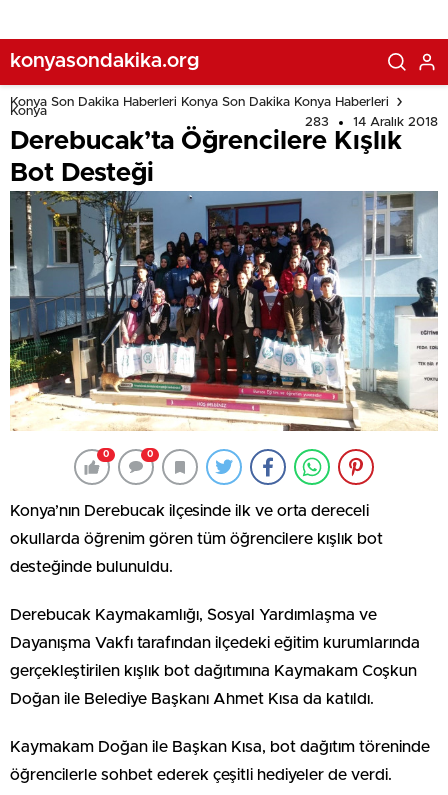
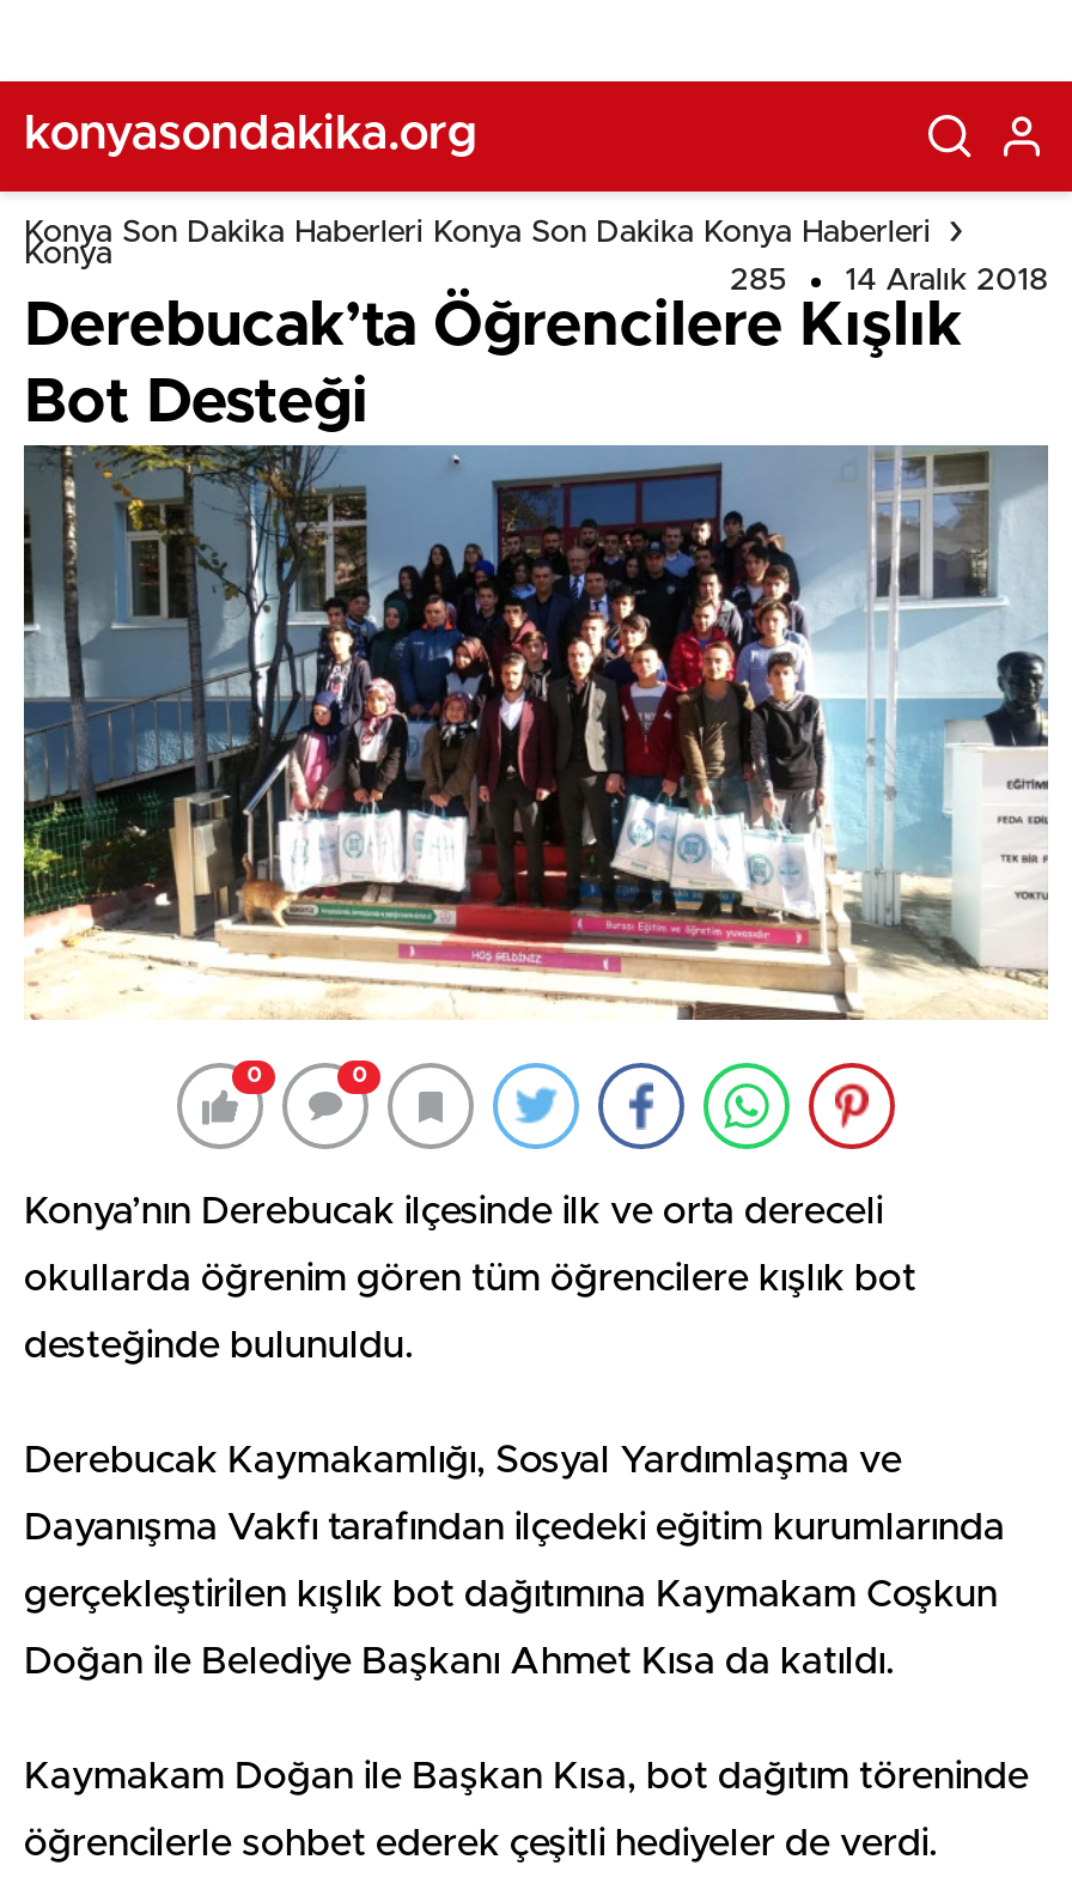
[305,116,438,129] 283 14 Aralık 2018 -> [730,266,1048,297] 285 14 Aralık 2018

